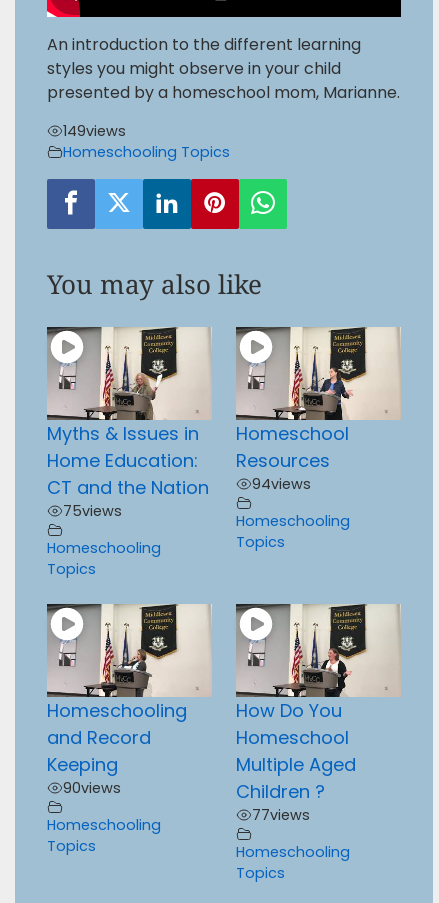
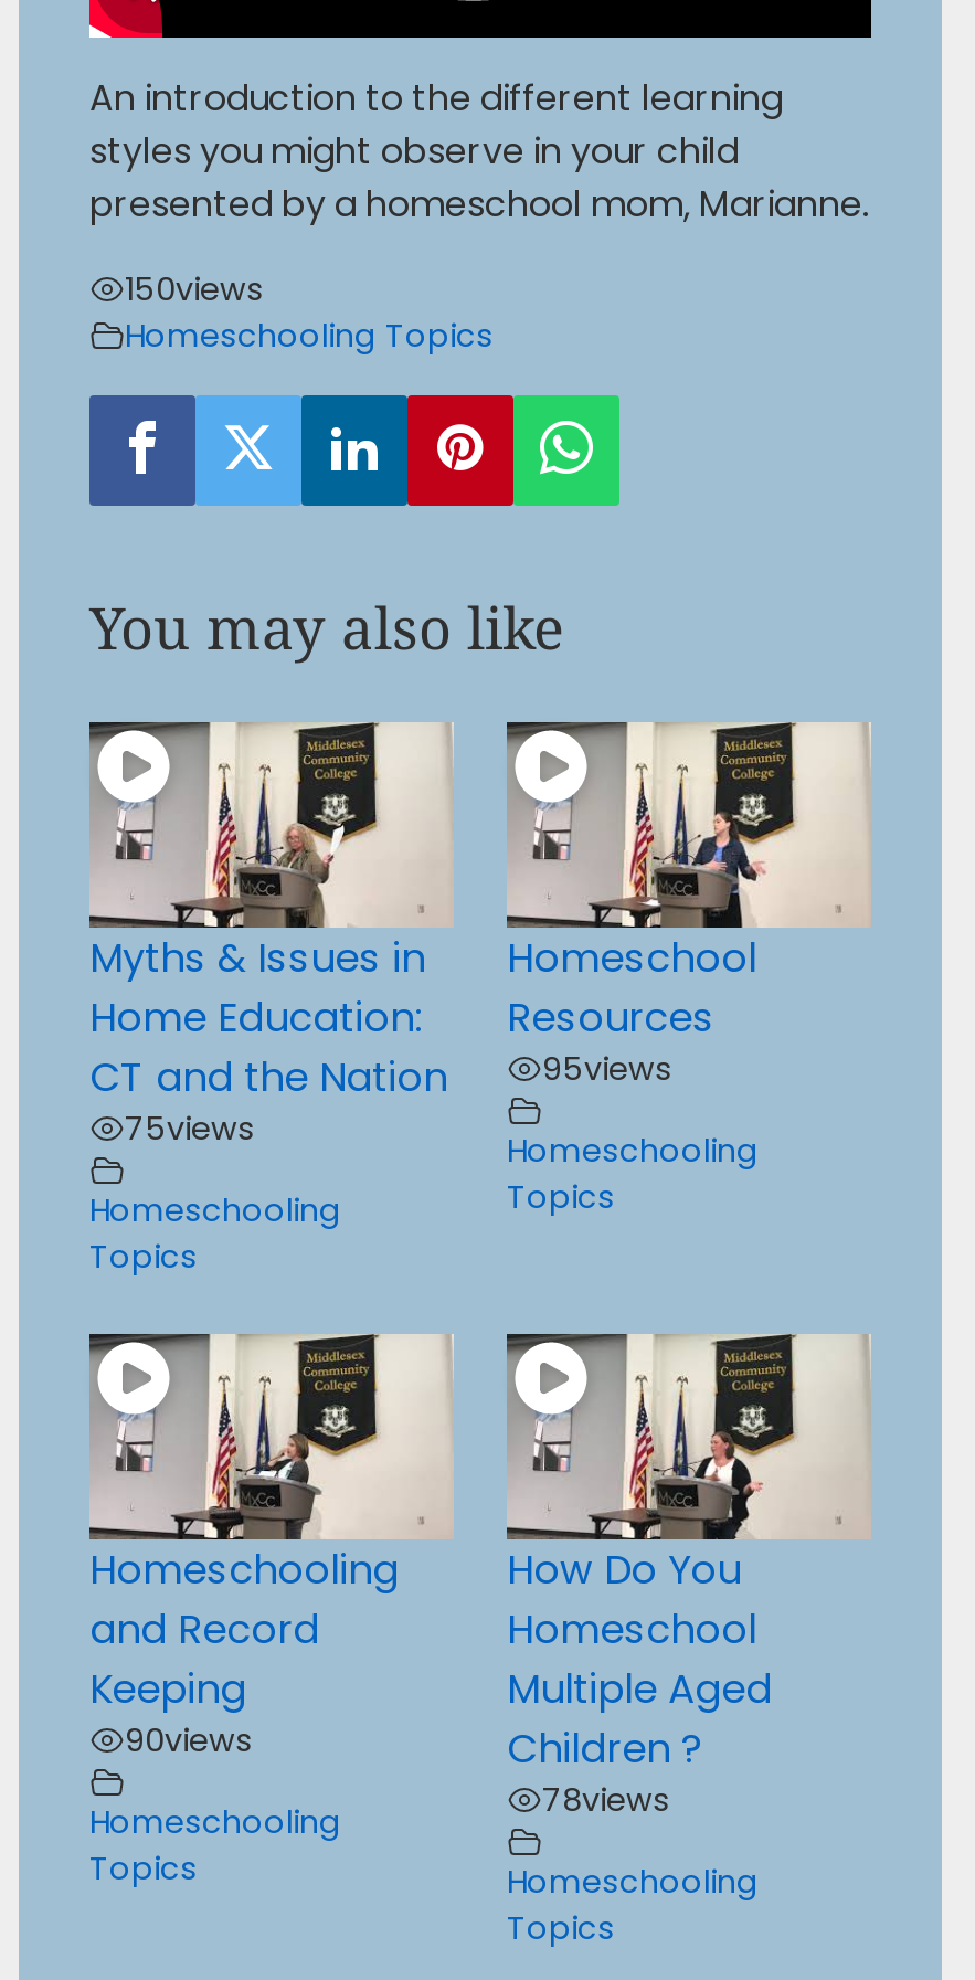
[63,121,126,141] 149views -> [125,267,264,311] 150views
[252,474,311,494] 94views -> [542,1046,672,1090] 95views
[252,804,310,824] 77views -> [542,1777,670,1821] 78views

